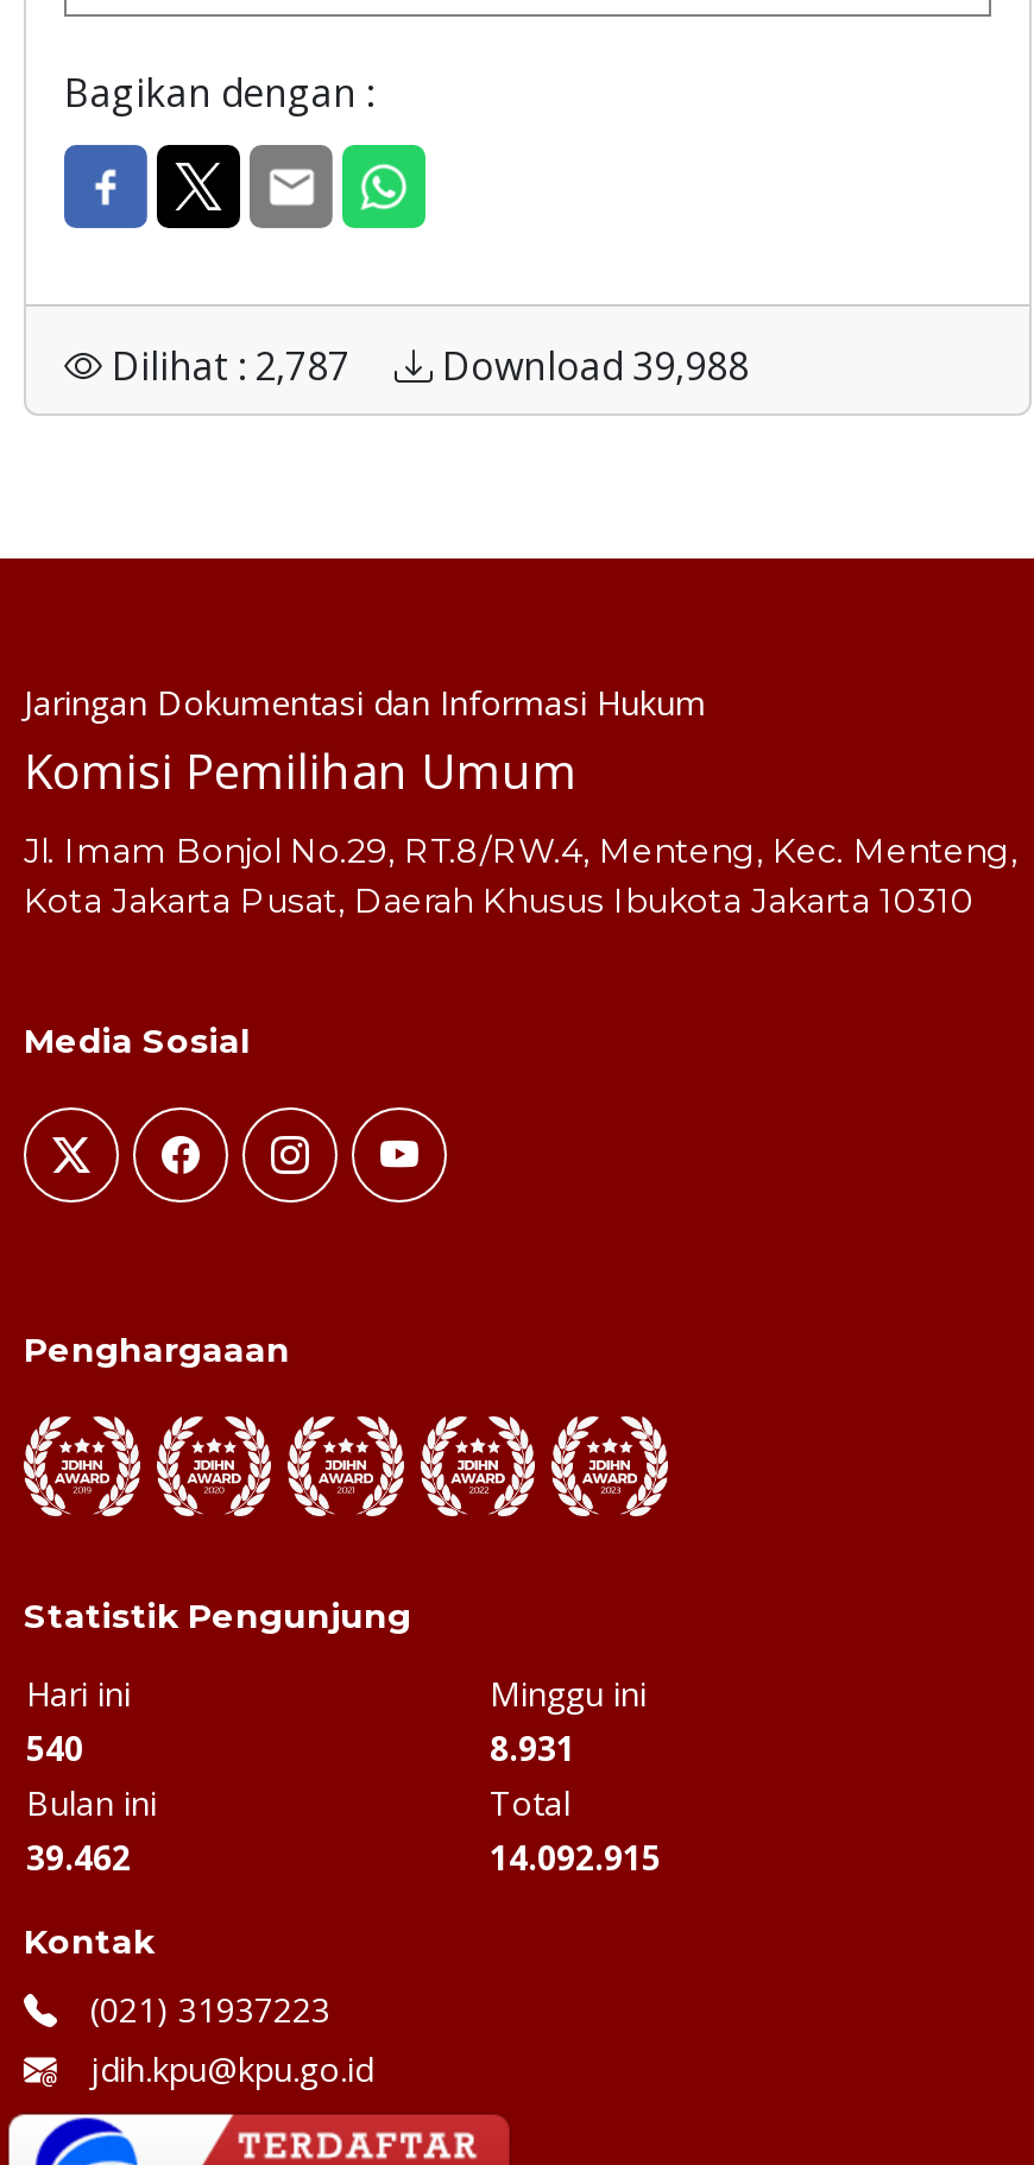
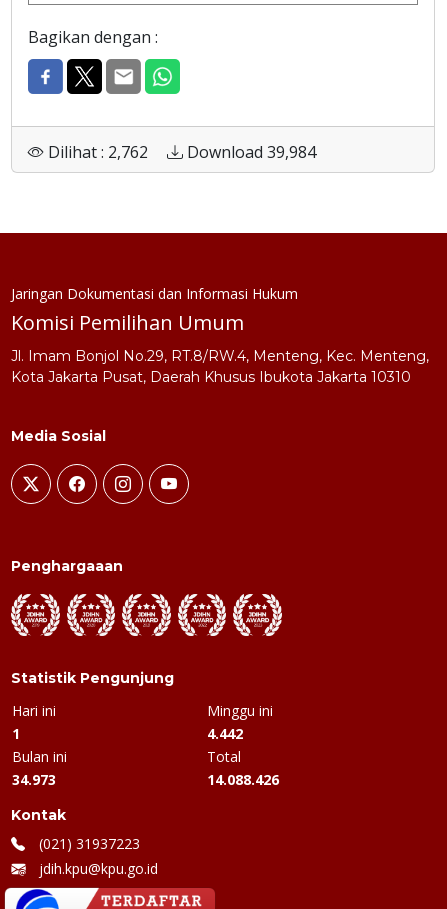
[102,340,359,392] Dilihat : 2,787 -> [44,141,152,163] Dilihat : 2,762
[433,340,749,392] Download 39,988 -> [183,141,316,163] Download 39,984
[26,1725,83,1770] 540 -> [12,724,20,743] 1
[490,1725,575,1770] 8.931 -> [207,724,243,743] 4.442
[26,1835,131,1880] 39.462 -> [12,770,56,789] 34.973
[490,1835,661,1880] 14.092.915 -> [207,770,279,789] 14.088.426

